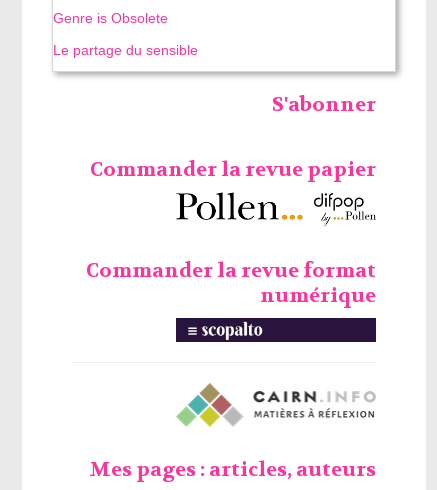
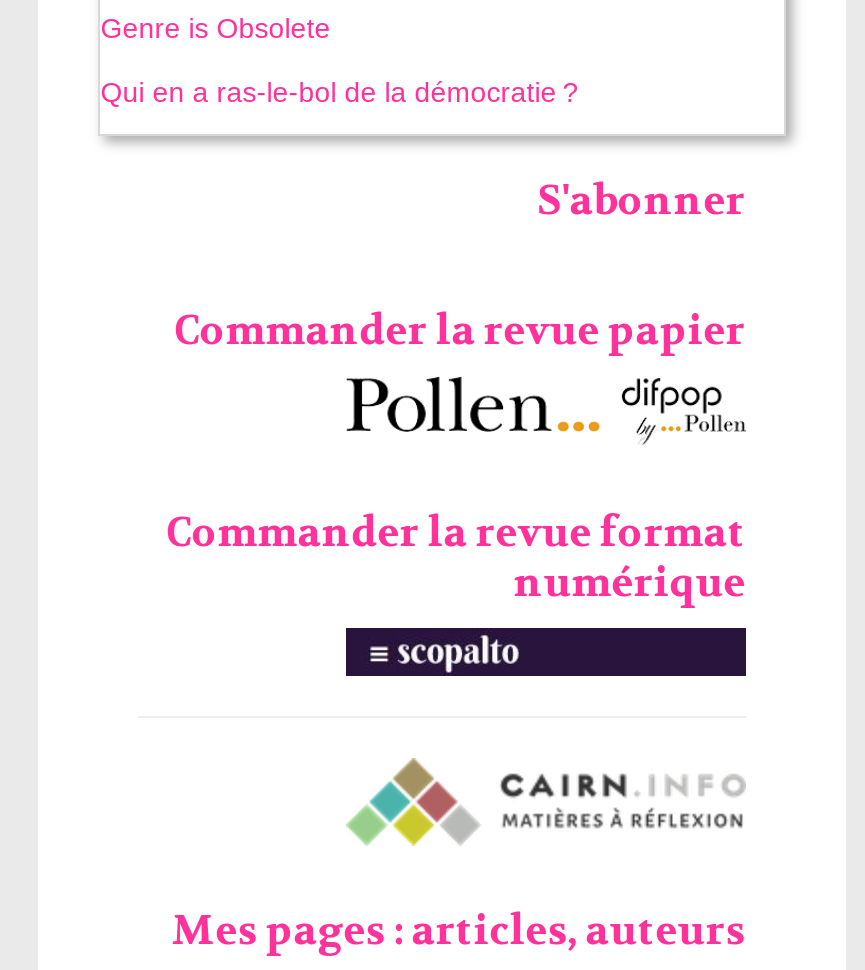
[53,42,198,58] Le partage du sensible -> [100,76,578,108] Qui en a ras-le-bol de la démocratie ?

